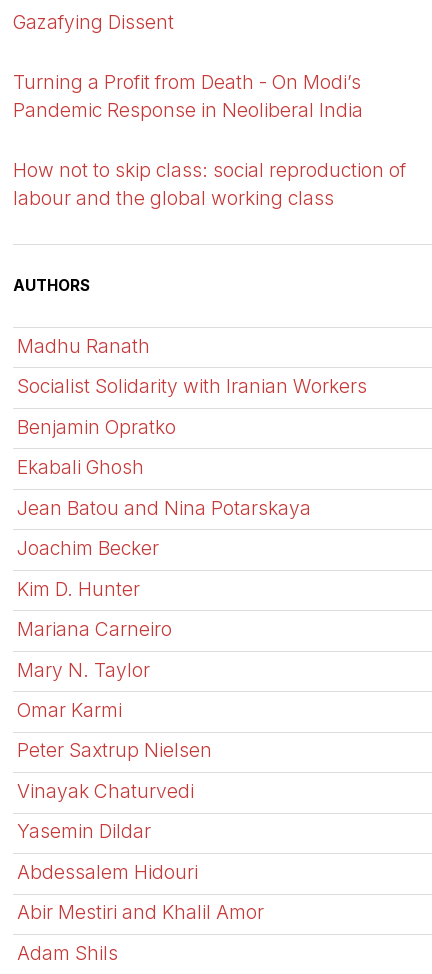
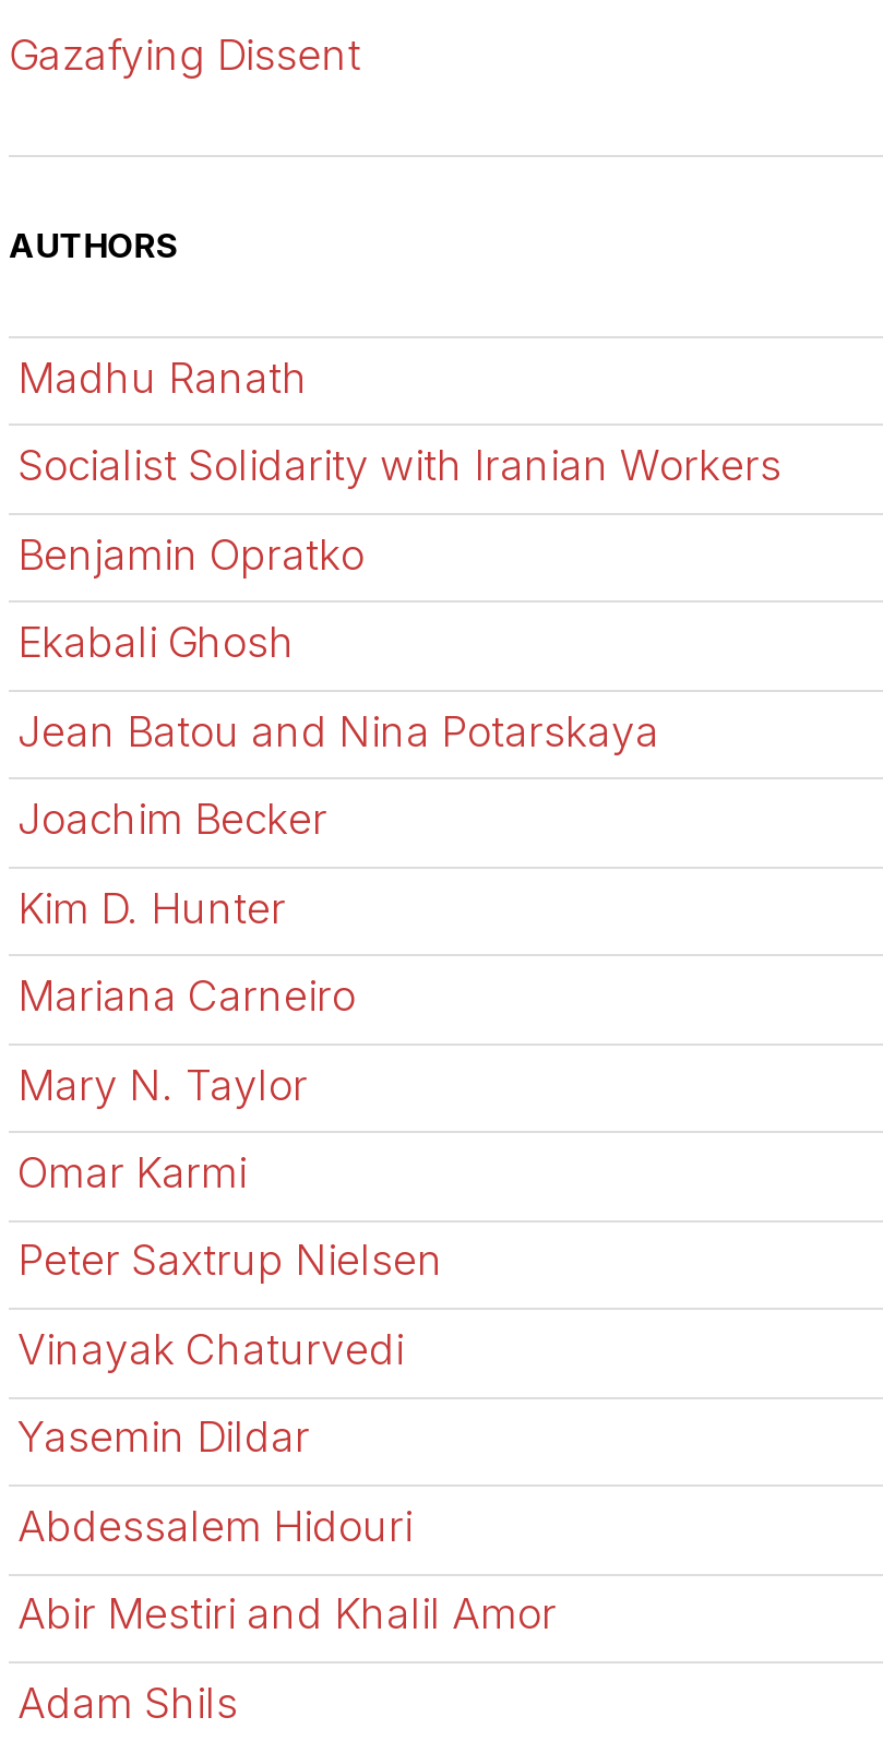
[13,70,406,210] Turning a Profit from Death - On Modi’s | Pandemic Response in Neoliberal India | How not to skip class: social reproduction of | labour and the global working class -> none

